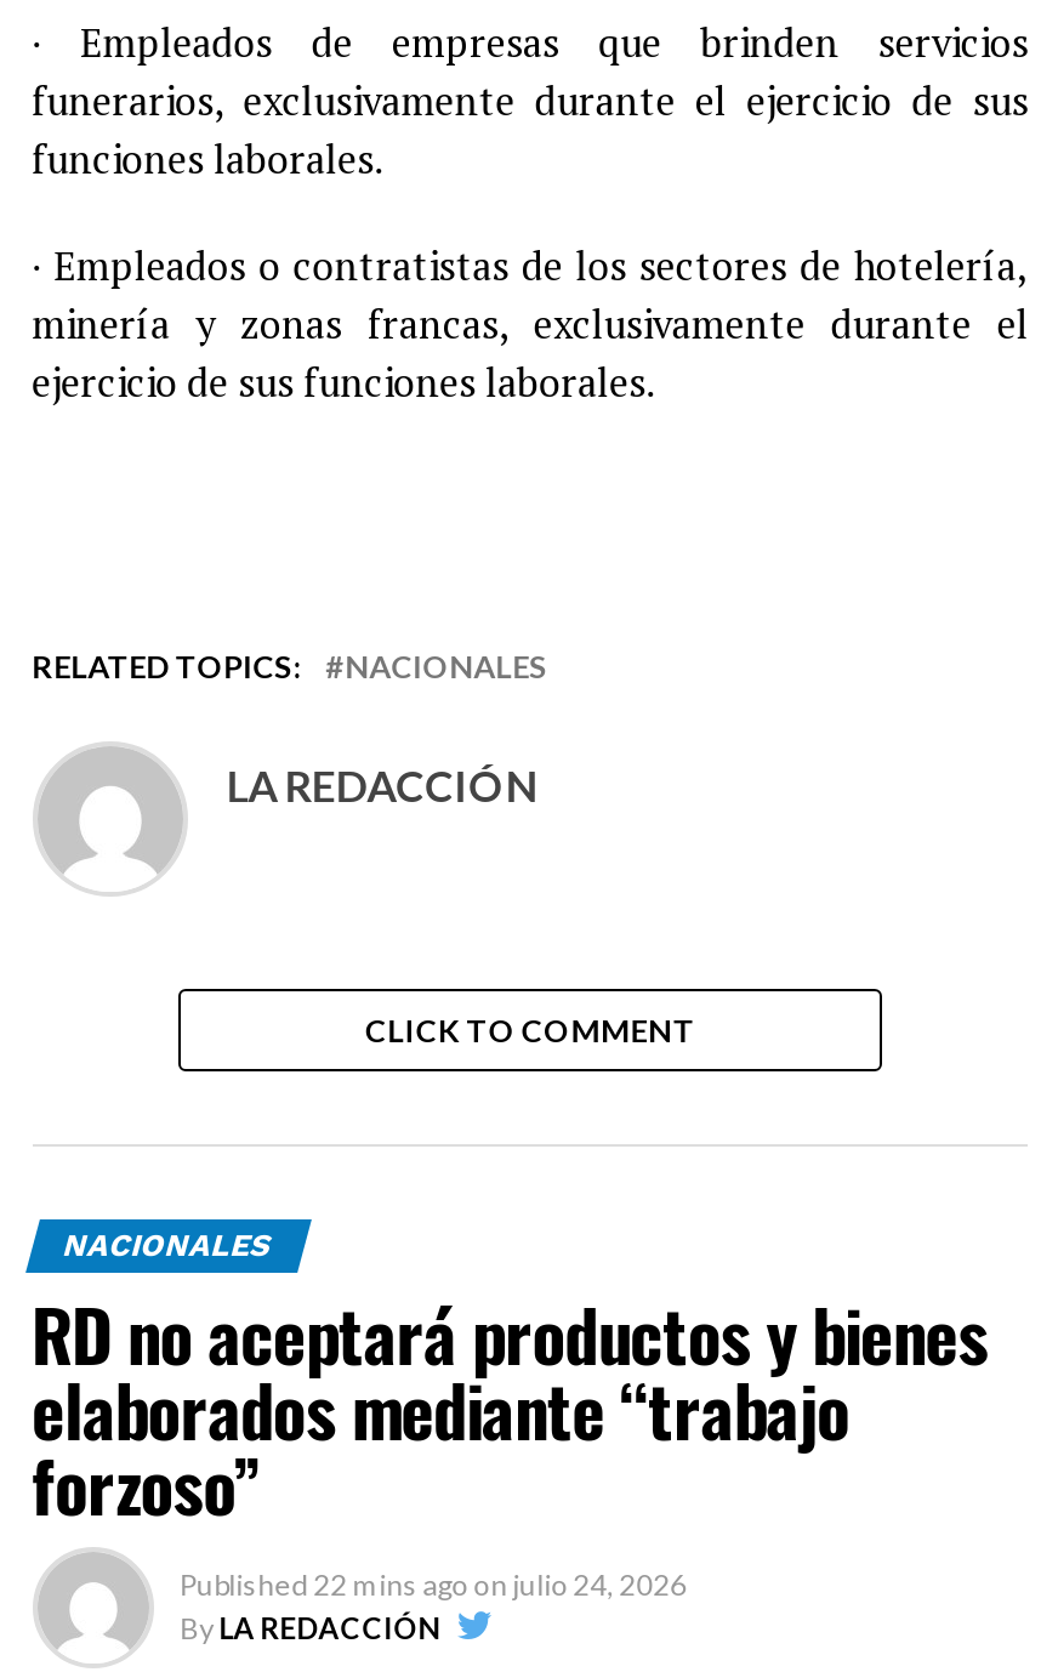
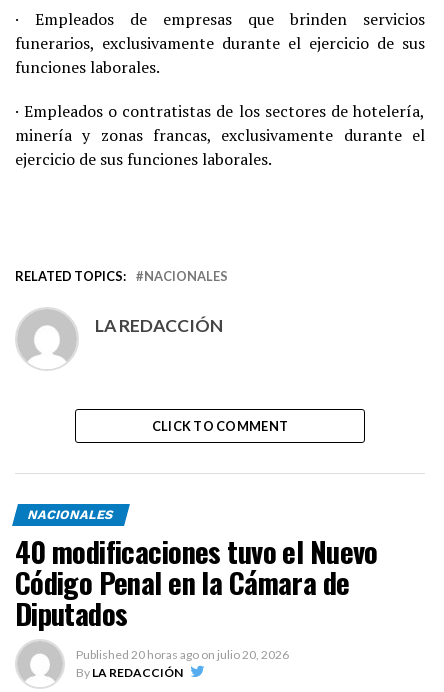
[32,1283,988,1603] RD no aceptará productos y bienes | elaborados mediante “trabajo | forzoso” | Published 22 mins ago on julio 24, 2026 -> [15,530,378,662] 40 modificaciones tuvo el Nuevo | Código Penal en la Cámara de | Diputados | Published 20 horas ago on julio 20, 2026

